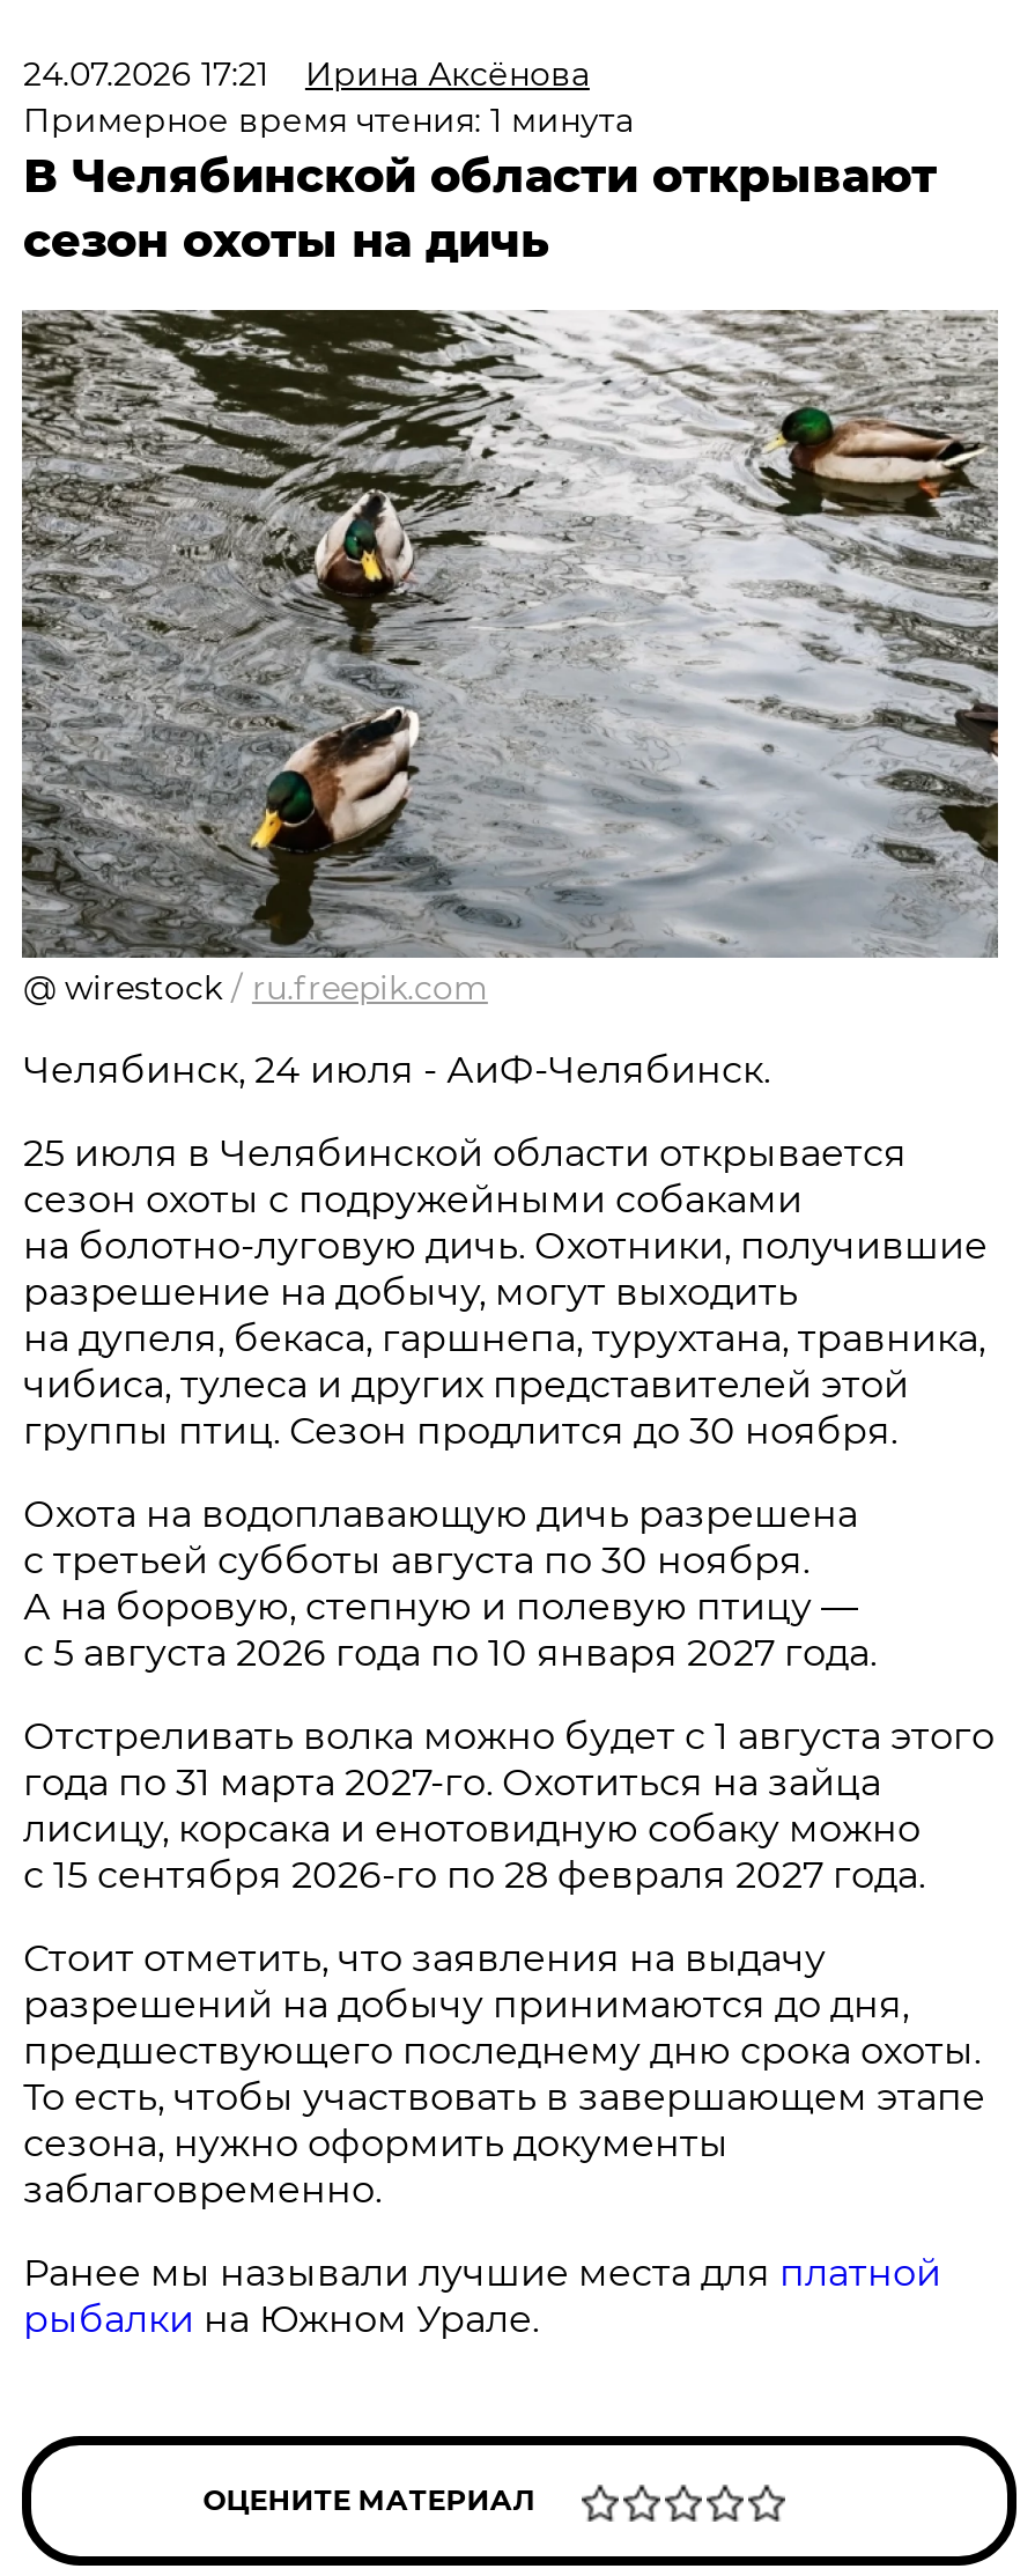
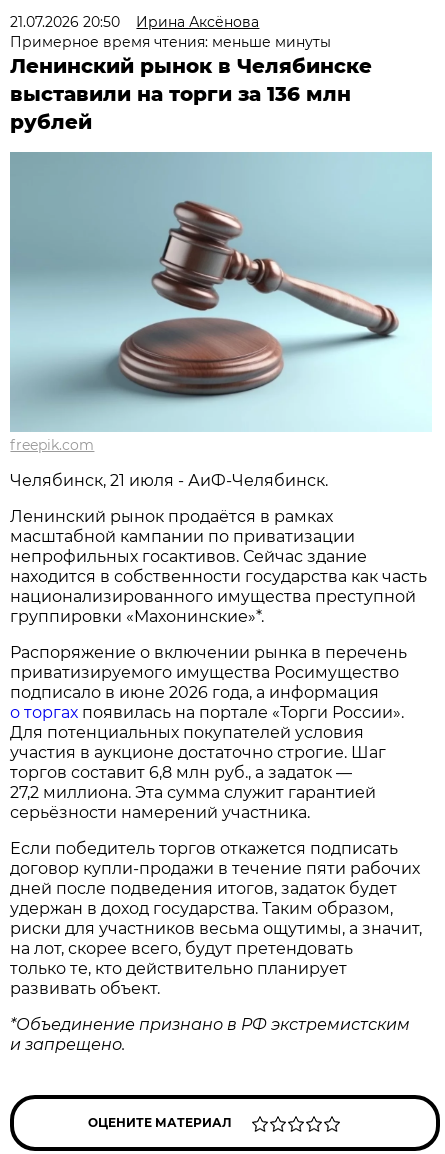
[23,53,590,95] 24.07.2026 17:21 Ирина Аксёнова -> [10,13,259,31] 21.07.2026 20:50 Ирина Аксёнова
[23,99,936,268] Примерное время чтения: 1 минута | В Челябинской области открывают | сезон охоты на дичь -> [10,33,372,134] Примерное время чтения: меньше минуты | Ленинский рынок в Челябинске | выставили на торги за 136 млн | рублей
[20,308,1000,2341] [image] | @ wirestock / ru.freepik.com | Челябинск, 24 июля - АиФ-Челябинск. | 25 июля в Челябинской области открывается | сезон охоты с подружейными собаками | на болотно‑луговую дичь. Охотники, получившие | разрешение на добычу, могут выходить | на дупеля, бекаса, гаршнепа, турухтана, травника, | чибиса, тулеса и других представителей этой | группы птиц. Сезон продлится до 30 ноября. | Охота на водоплавающую дичь разрешена | с третьей субботы августа по 30 ноября. | А на боровую, степную и полевую птицу — | с 5 августа 2026 года по 10 января 2027 года. | Отстреливать волка можно будет с 1 августа этого | года по 31 марта 2027-го. Охотиться на зайца | лисицу, корсака и енотовидную собаку можно | с 15 сентября 2026-го по 28 февраля 2027 года. | Стоит отметить, что заявления на выдачу | разрешений на добычу принимаются до дня, | предшествующего последнему дню срока охоты. | То есть, чтобы участвовать в завершающем этапе | сезона, нужно оформить документы | заблаговременно. | Ранее мы называли лучшие места для платной | рыбалки на Южном Урале. -> [9,151,432,1054] [image] | freepik.com | Челябинск, 21 июля - АиФ-Челябинск. | Ленинский рынок продаётся в рамках | масштабной кампании по приватизации | непрофильных госактивов. Сейчас здание | находится в собственности государства как часть | национализированного имущества преступной | группировки «Махонинские»*. | Распоряжение о включении рынка в перечень | приватизируемого имущества Росимущество | подписало в июне 2026 года, а информация | о торгах появилась на портале «Торги России». | Для потенциальных покупателей условия | участия в аукционе достаточно строгие. Шаг | торгов составит 6,8 млн руб., а задаток — | 27,2 миллиона. Эта сумма служит гарантией | серьёзности намерений участника. | Если победитель торгов откажется подписать | договор купли‑продажи в течение пяти рабочих | дней после подведения итогов, задаток будет | удержан в доход государства. Таким образом, | риски для участников весьма ощутимы, а значит, | на лот, скорее всего, будут претендовать | только те, кто действительно планирует | развивать объект. | *Объединение признано в РФ экстремистским | и запрещено.

